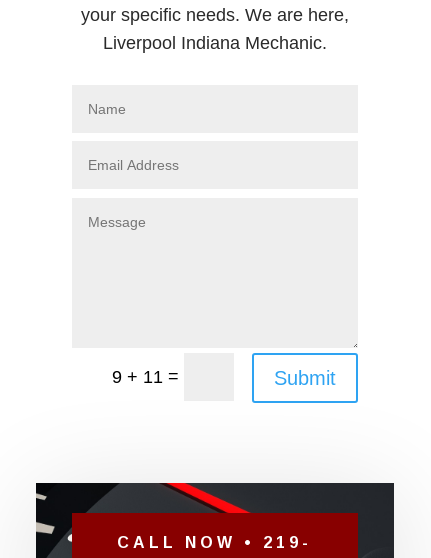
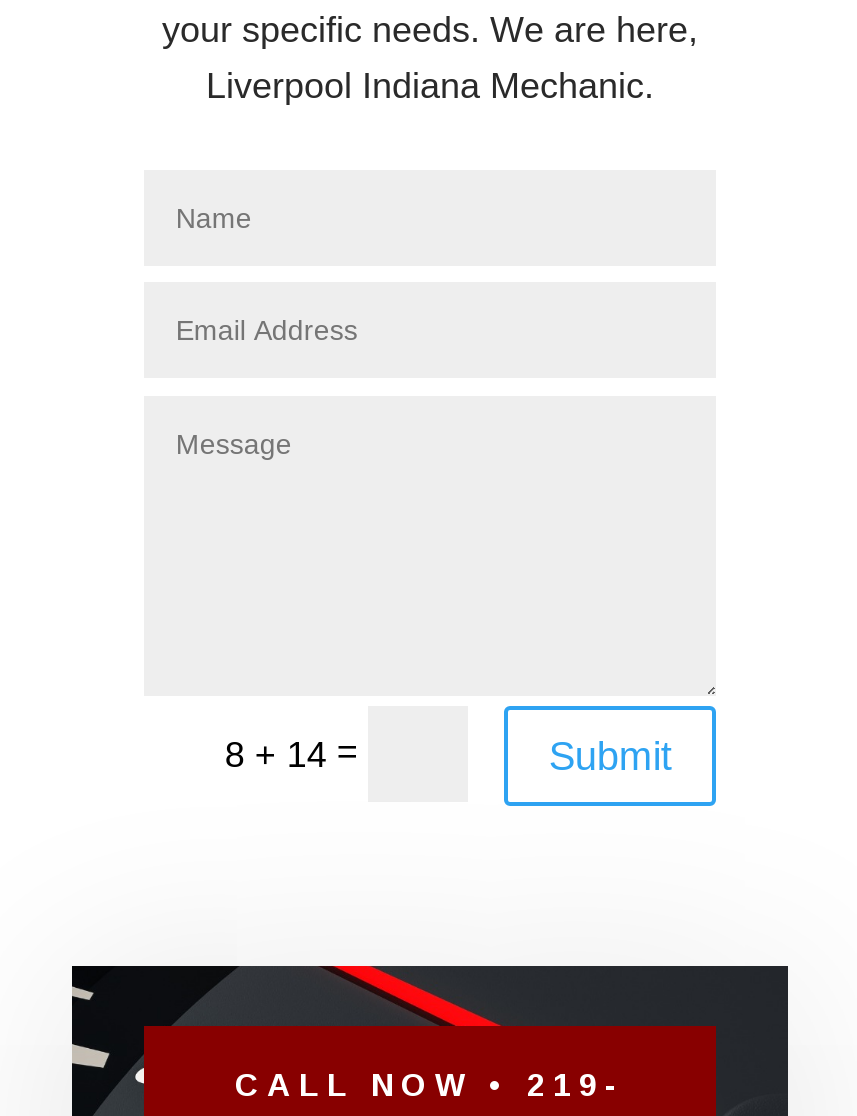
[112,366,184,387] 9 + 11 = -> [225,731,369,774] 8 + 14 =

